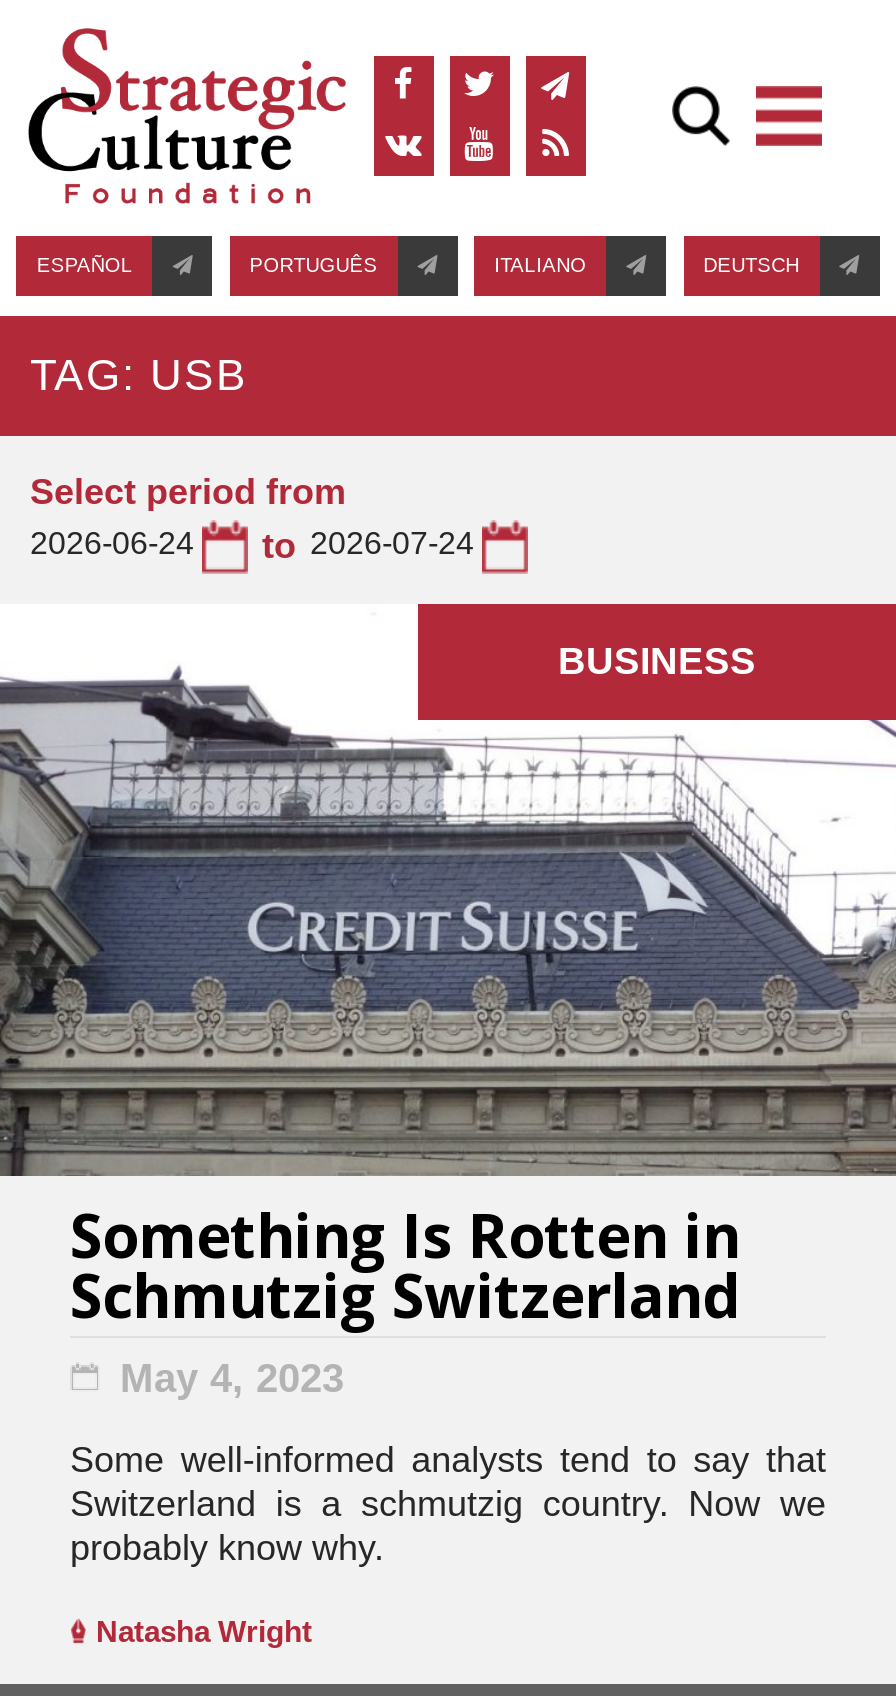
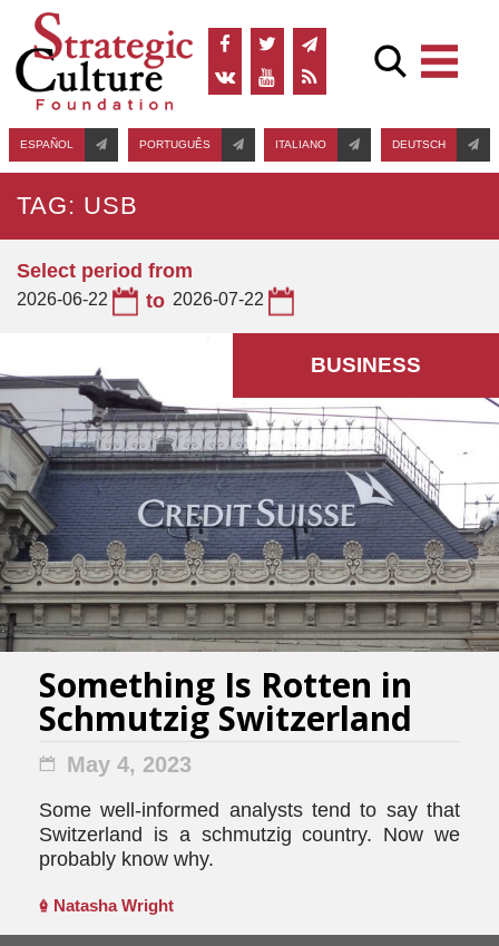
[30,526,202,560] 2026-06-24 -> [17,290,112,309] 2026-06-22
[262,526,482,566] to 2026-07-24 -> [146,290,268,312] to 2026-07-22

